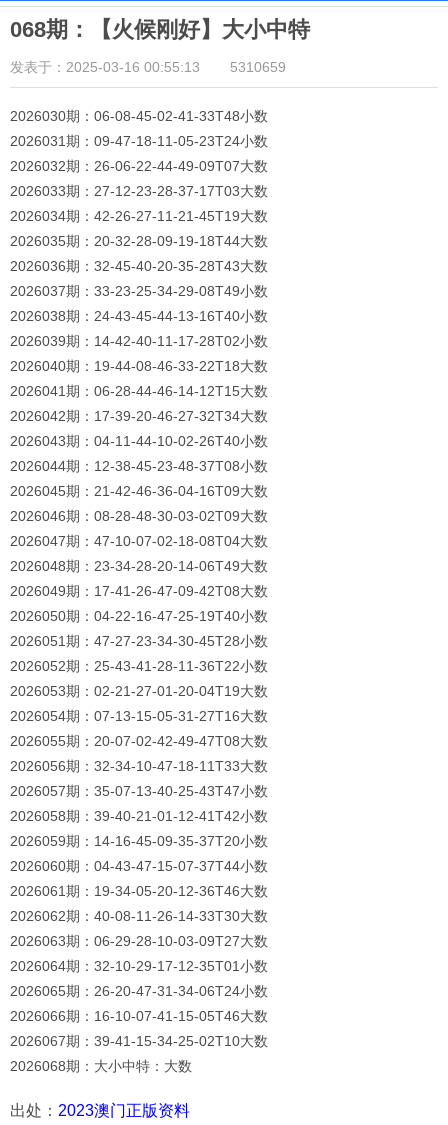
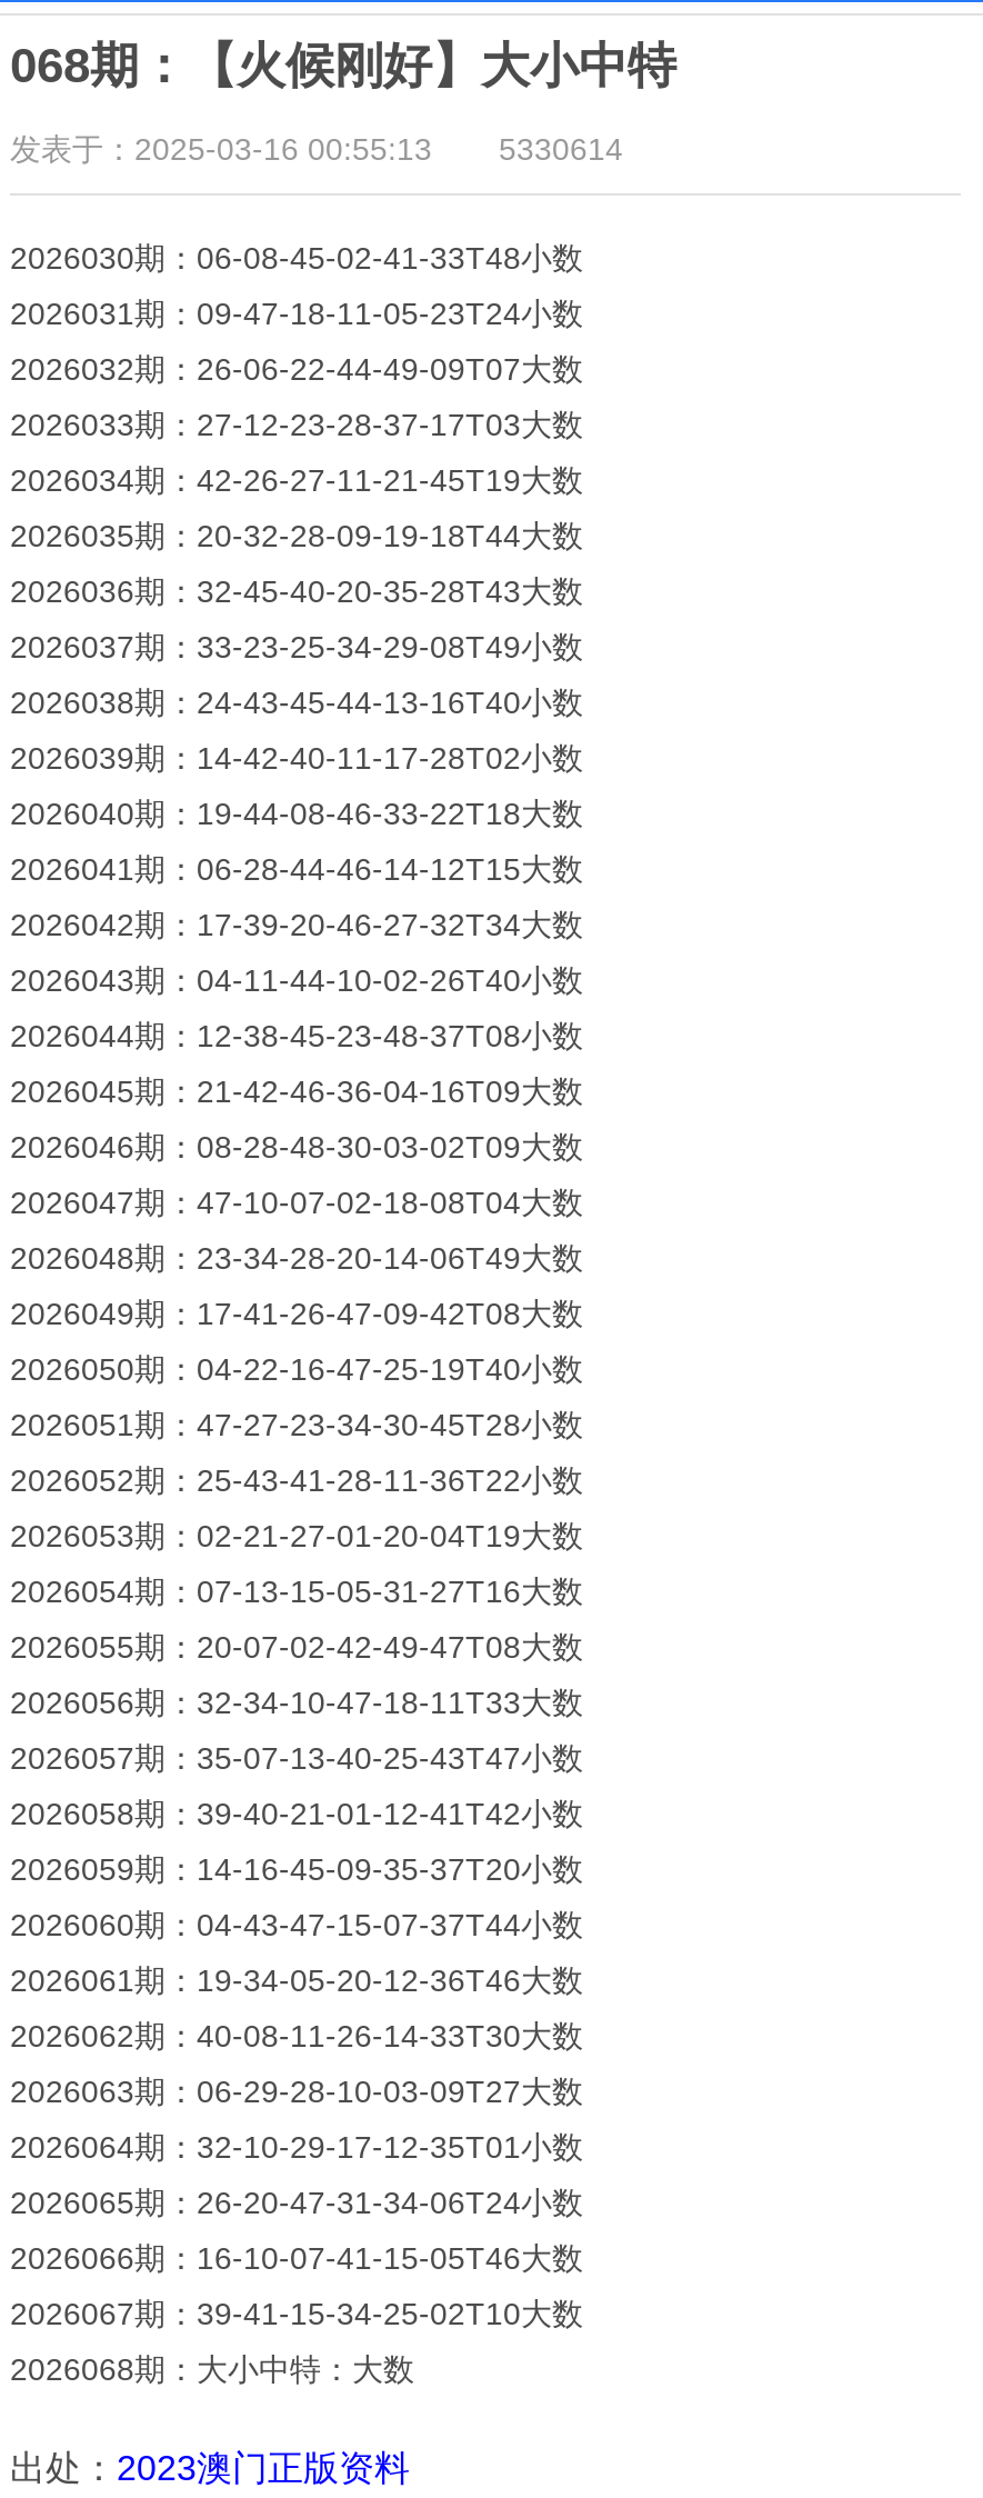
[10,59,286,75] 发表于：2025-03-16 00:55:13 5310659 -> [10,131,623,167] 发表于：2025-03-16 00:55:13 5330614

